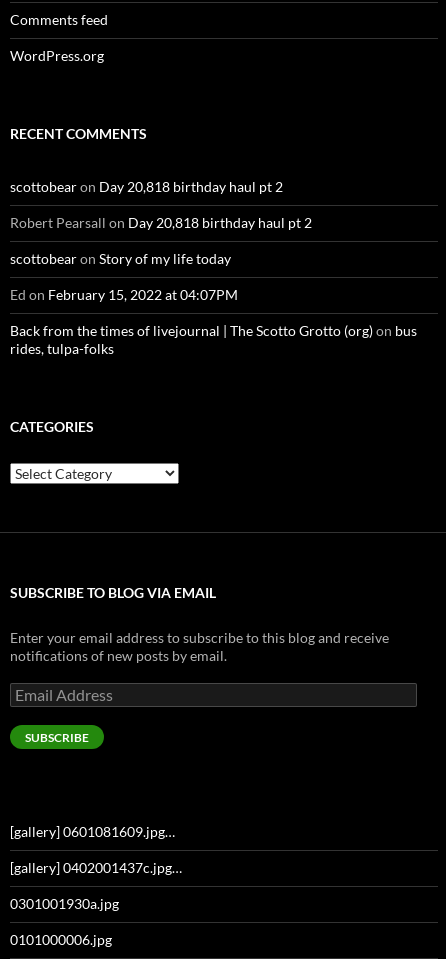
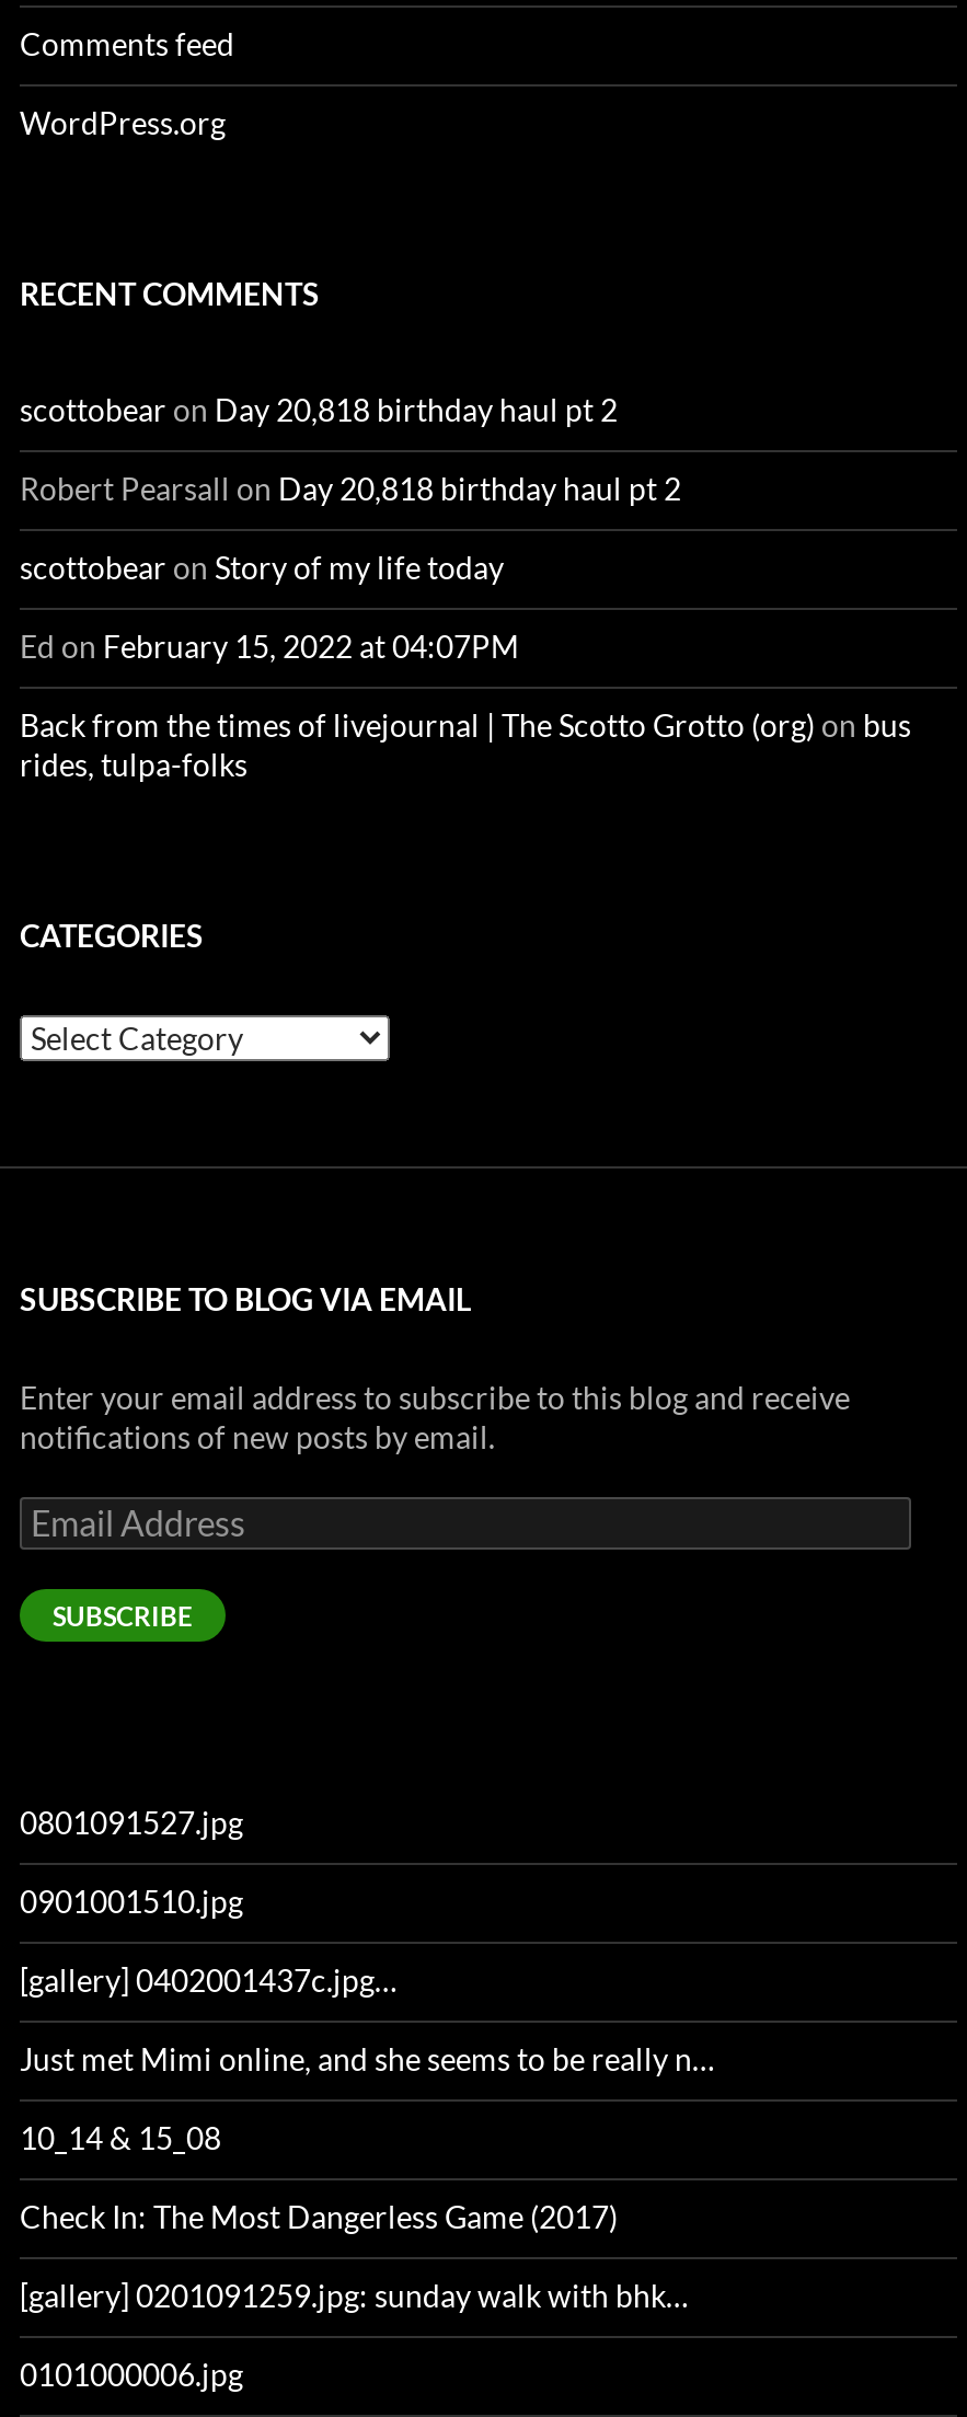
[10,823,175,840] [gallery] 0601081609.jpg… -> [20,1804,243,1920] 0801091527.jpg | 0901001510.jpg
[10,895,119,912] 0301001930a.jpg -> [20,2041,714,2314] Just met Mimi online, and she seems to be really n… | 10_14 & 15_08 | Check In: The Most Dangerless Game (2017) | [gallery] 0201091259.jpg: sunday walk with bhk…

